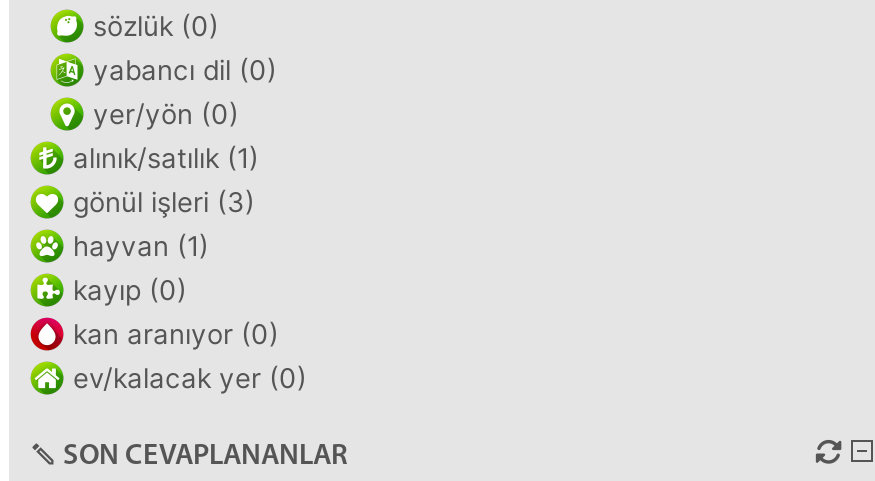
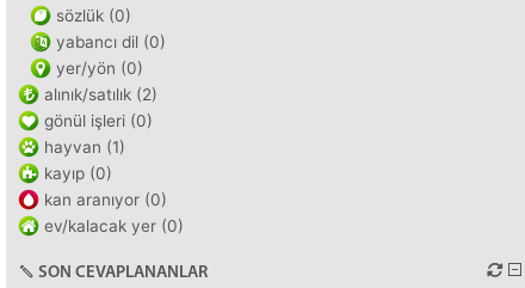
[73,142,259,174] alınık/satılık (1) -> [44,85,157,104] alınık/satılık (2)
[73,186,255,218] gönül işleri (3) -> [44,111,153,130] gönül işleri (0)

